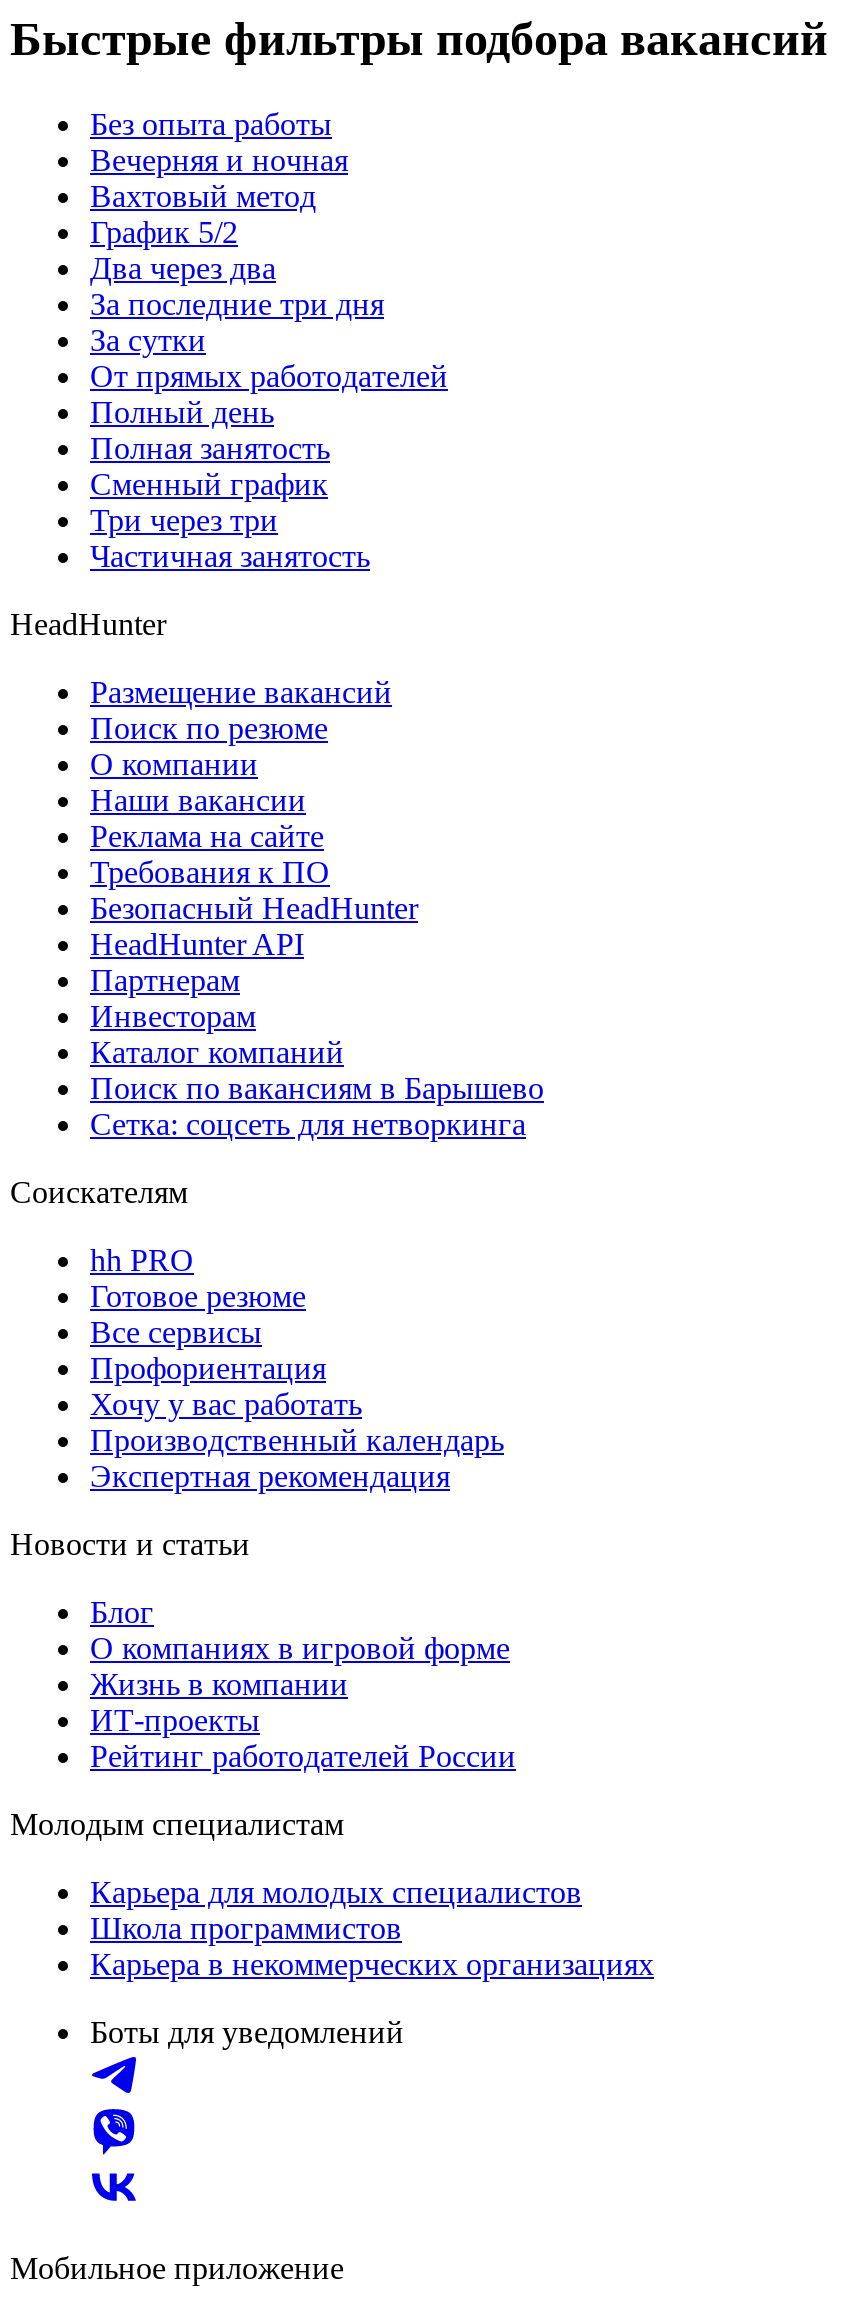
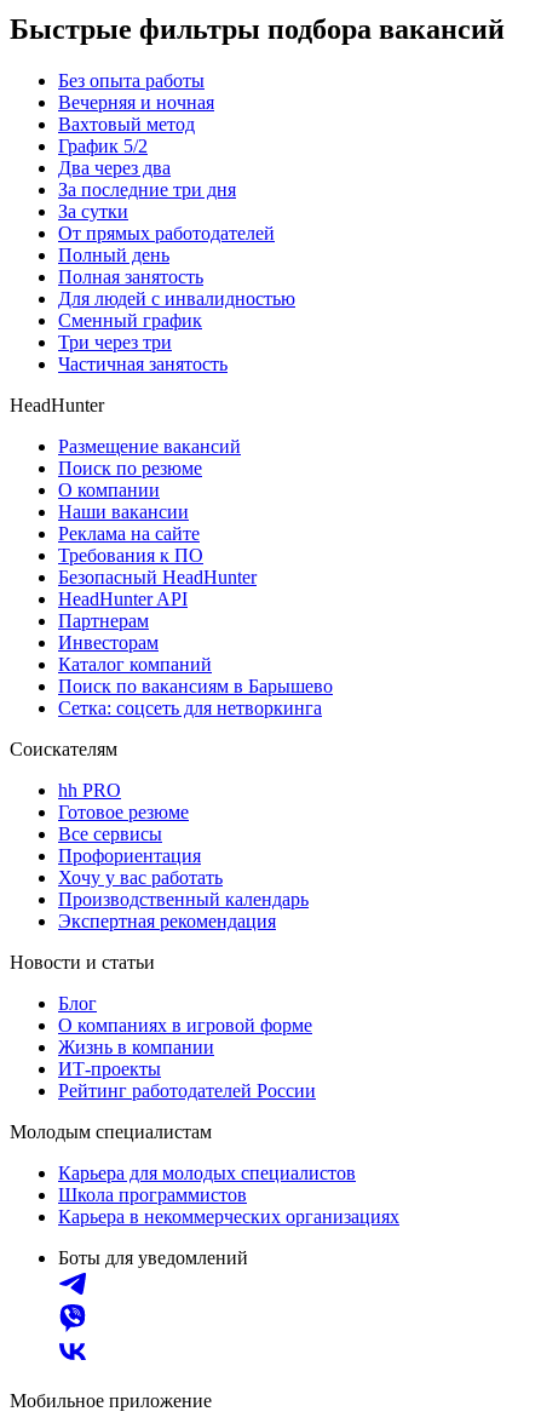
none -> [58,288,295,309] Для людей с инвалидностью

